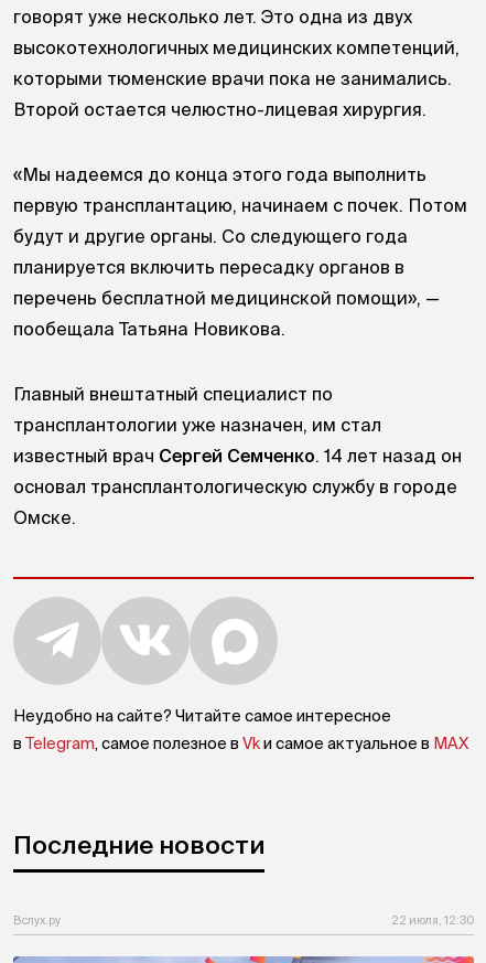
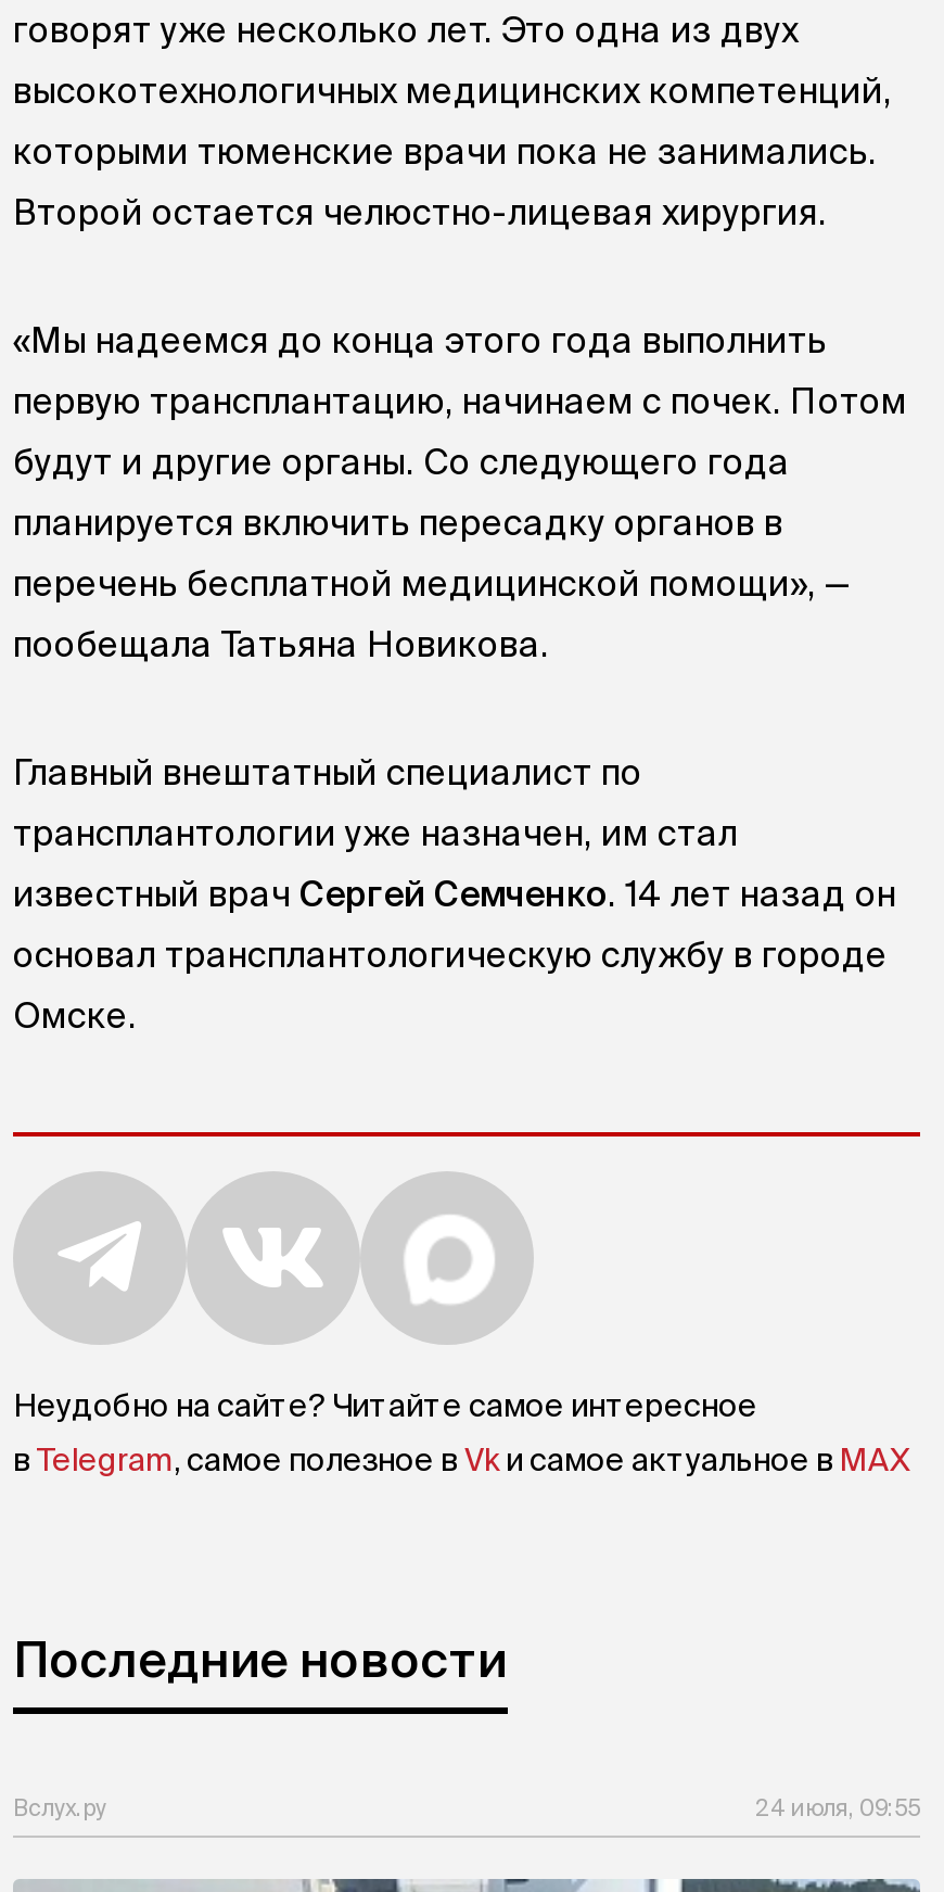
[391,913,474,926] 22 июля, 12:30 -> [755,1794,920,1820] 24 июля, 09:55

